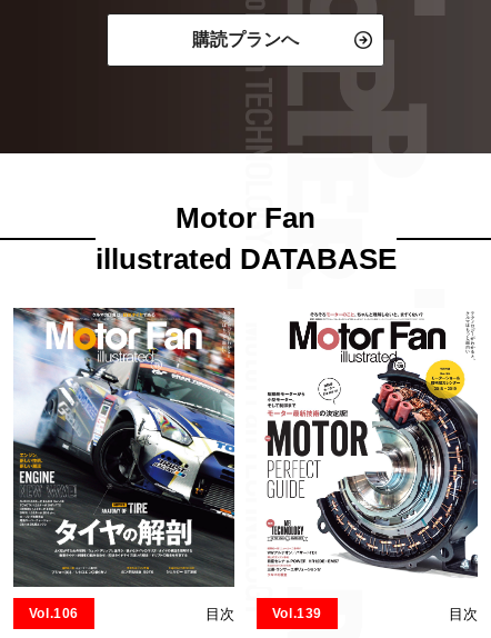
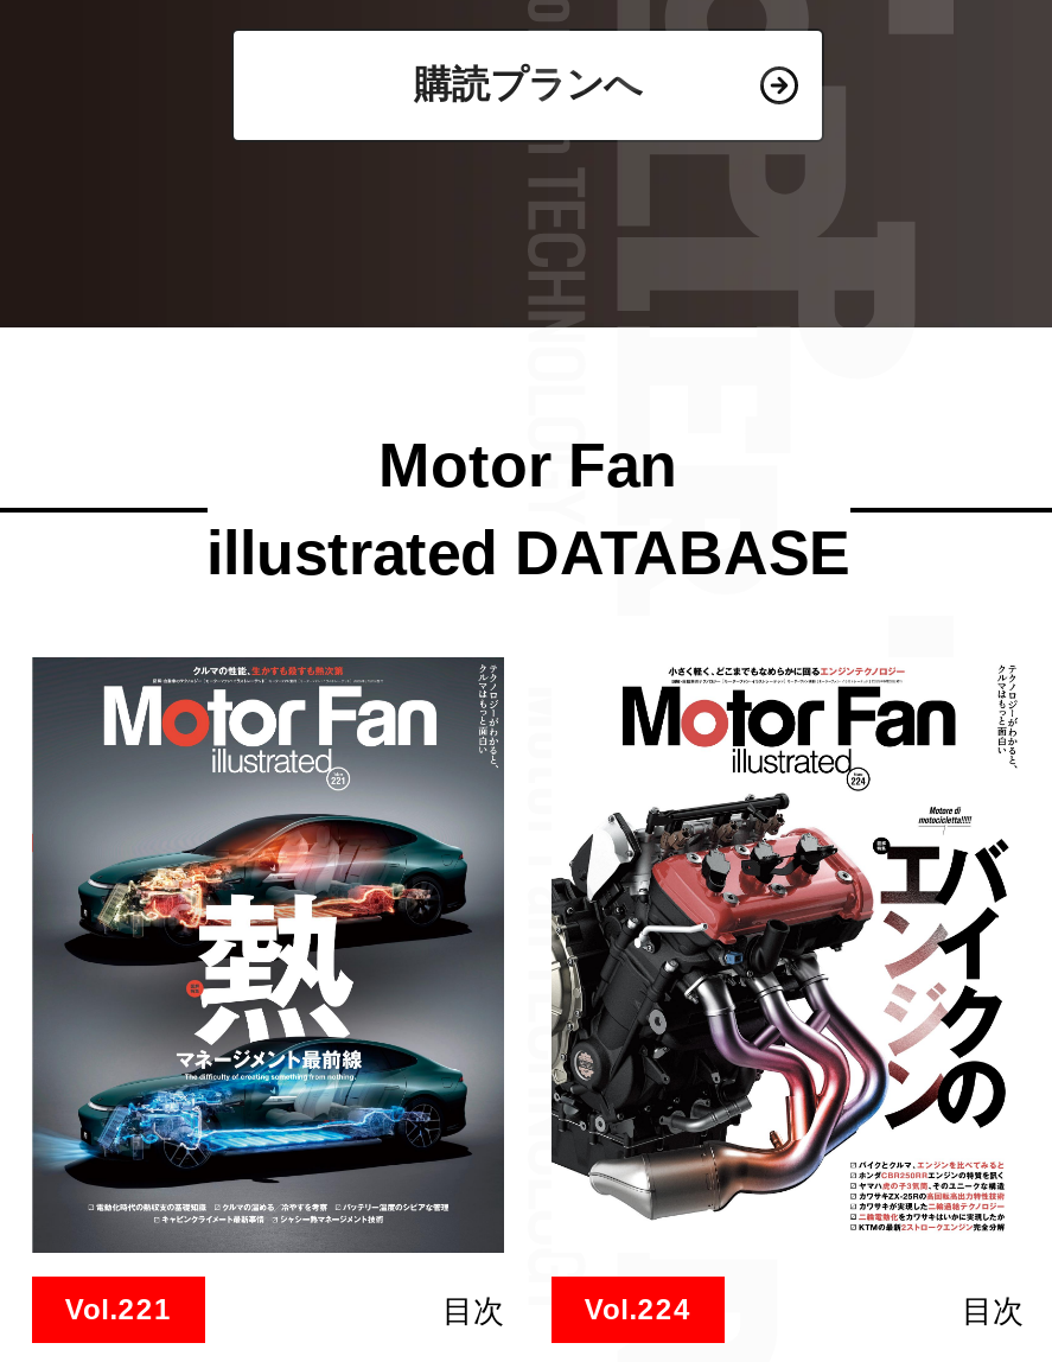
[13,308,236,621] [image] | Vol.106 -> [30,657,506,1326] [image] | Vol.221
[257,357,479,621] [image] | Vol.139 -> [549,764,1024,1326] [image] | Vol.224

